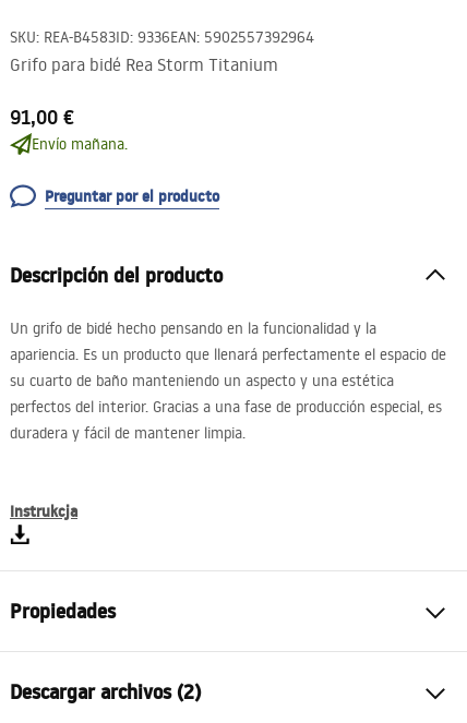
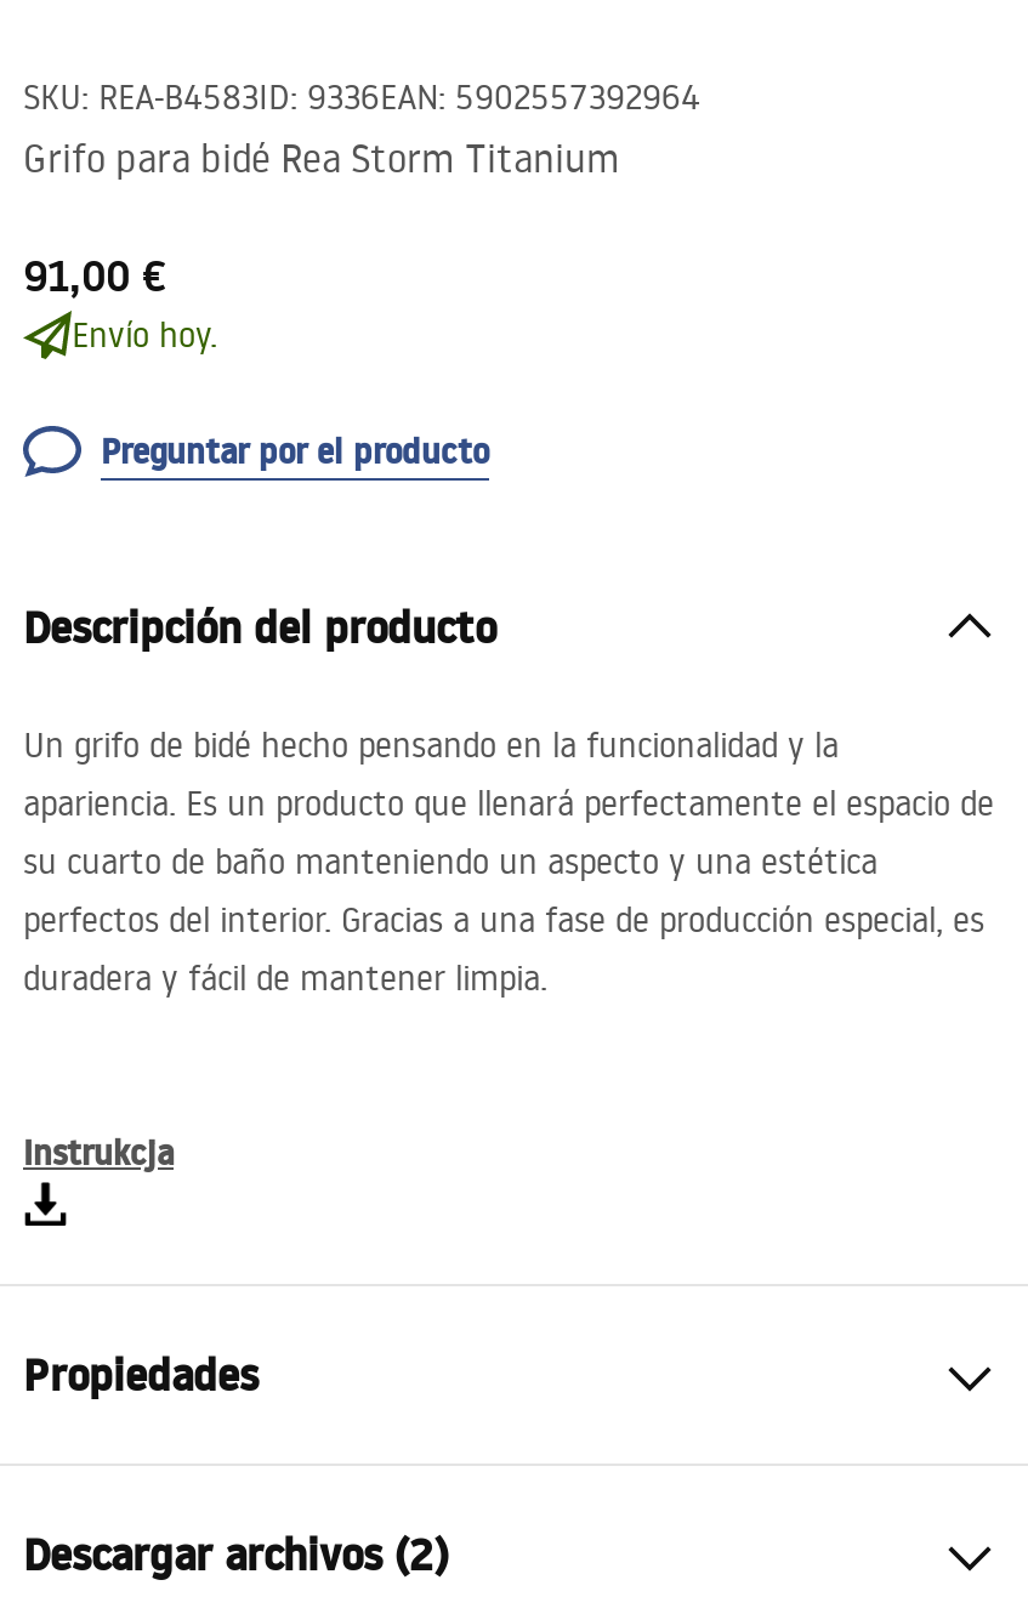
[32,134,128,154] Envío mañana. -> [72,313,217,357] Envío hoy.

